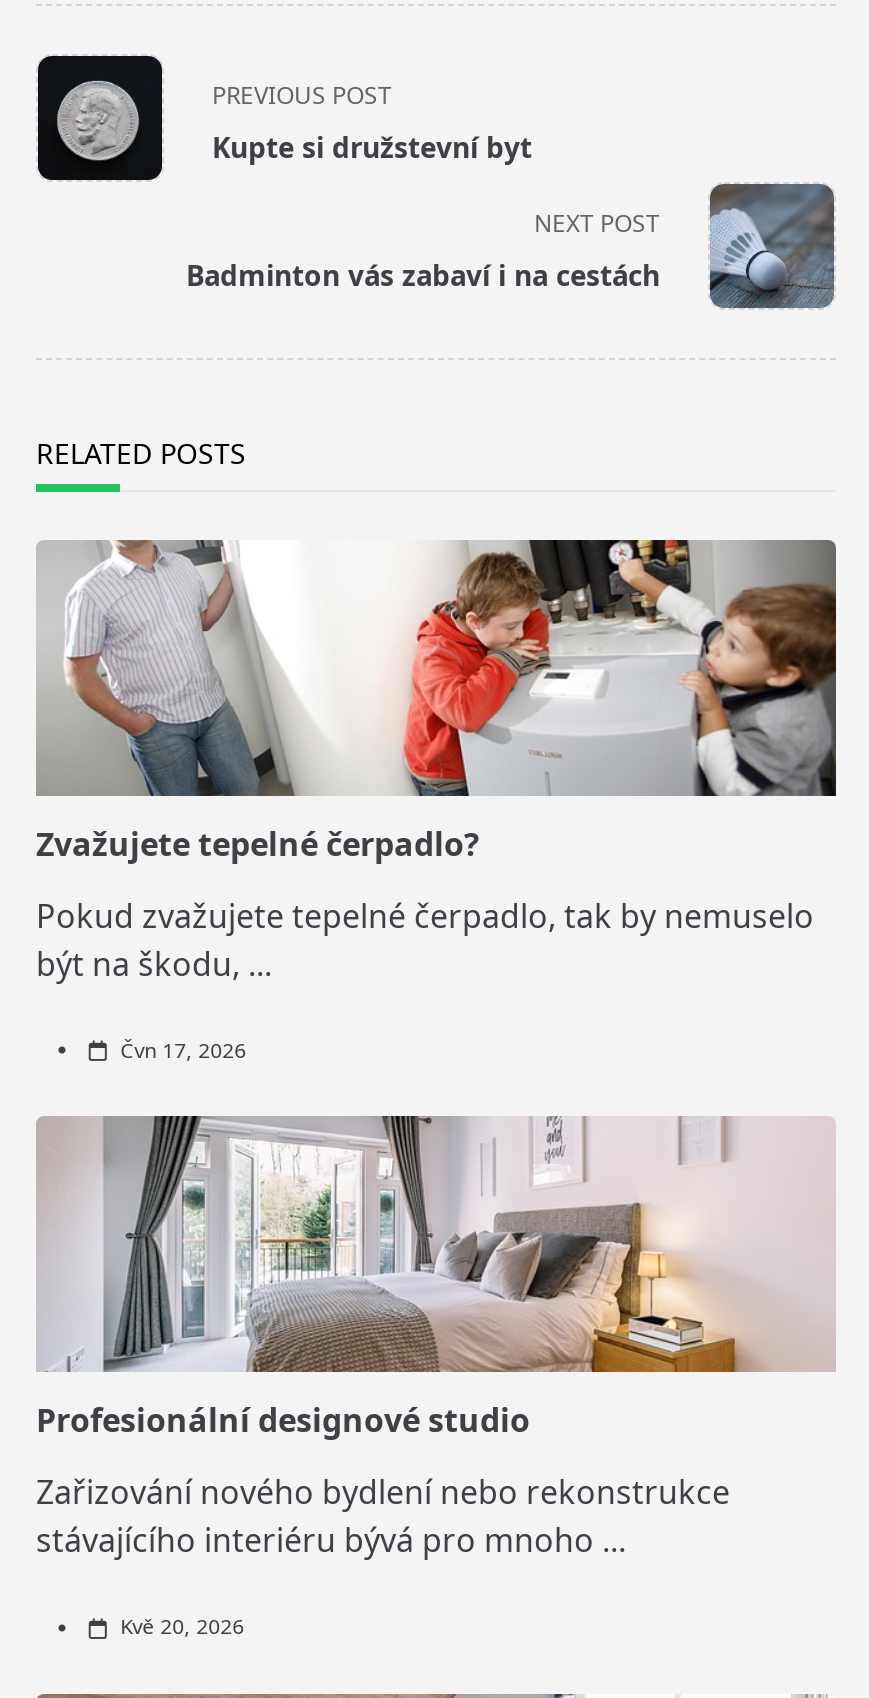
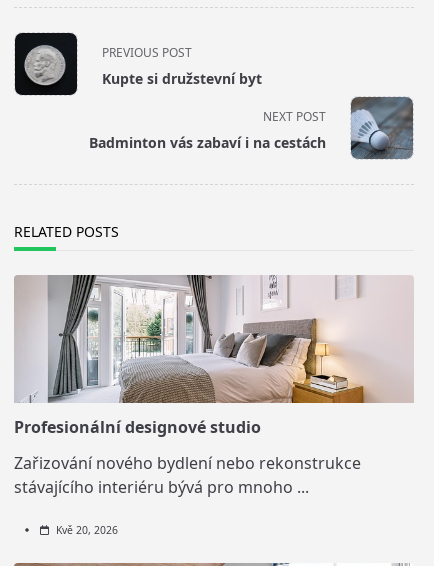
[36,538,838,1064] [image] | Zvažujete tepelné čerpadlo? | Pokud zvažujete tepelné čerpadlo, tak by nemuselo | být na škodu, ... | Čvn 17, 2026 -> none

